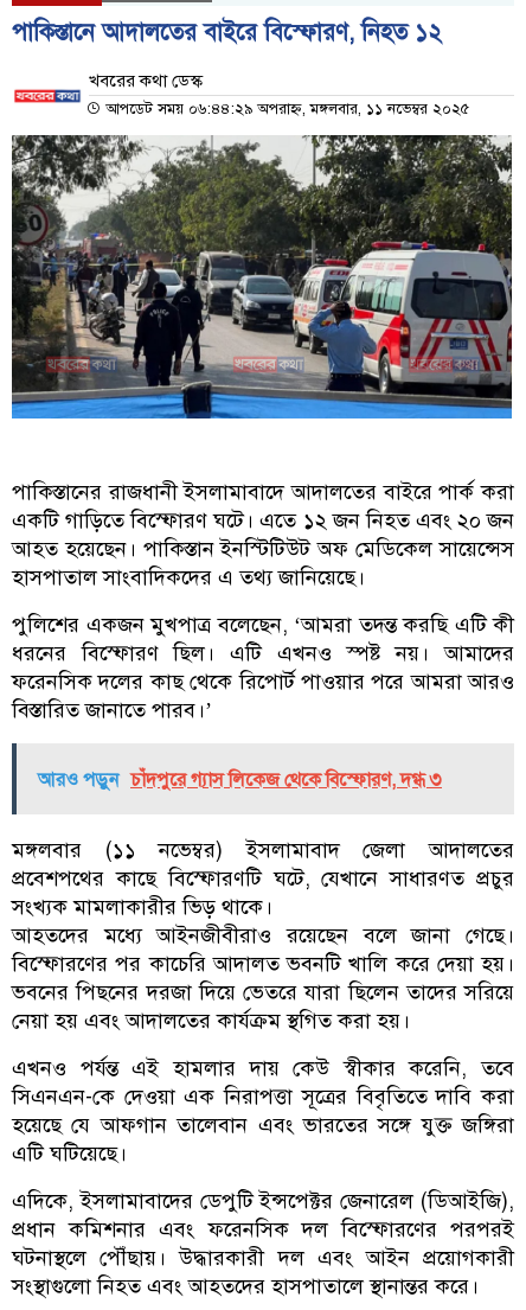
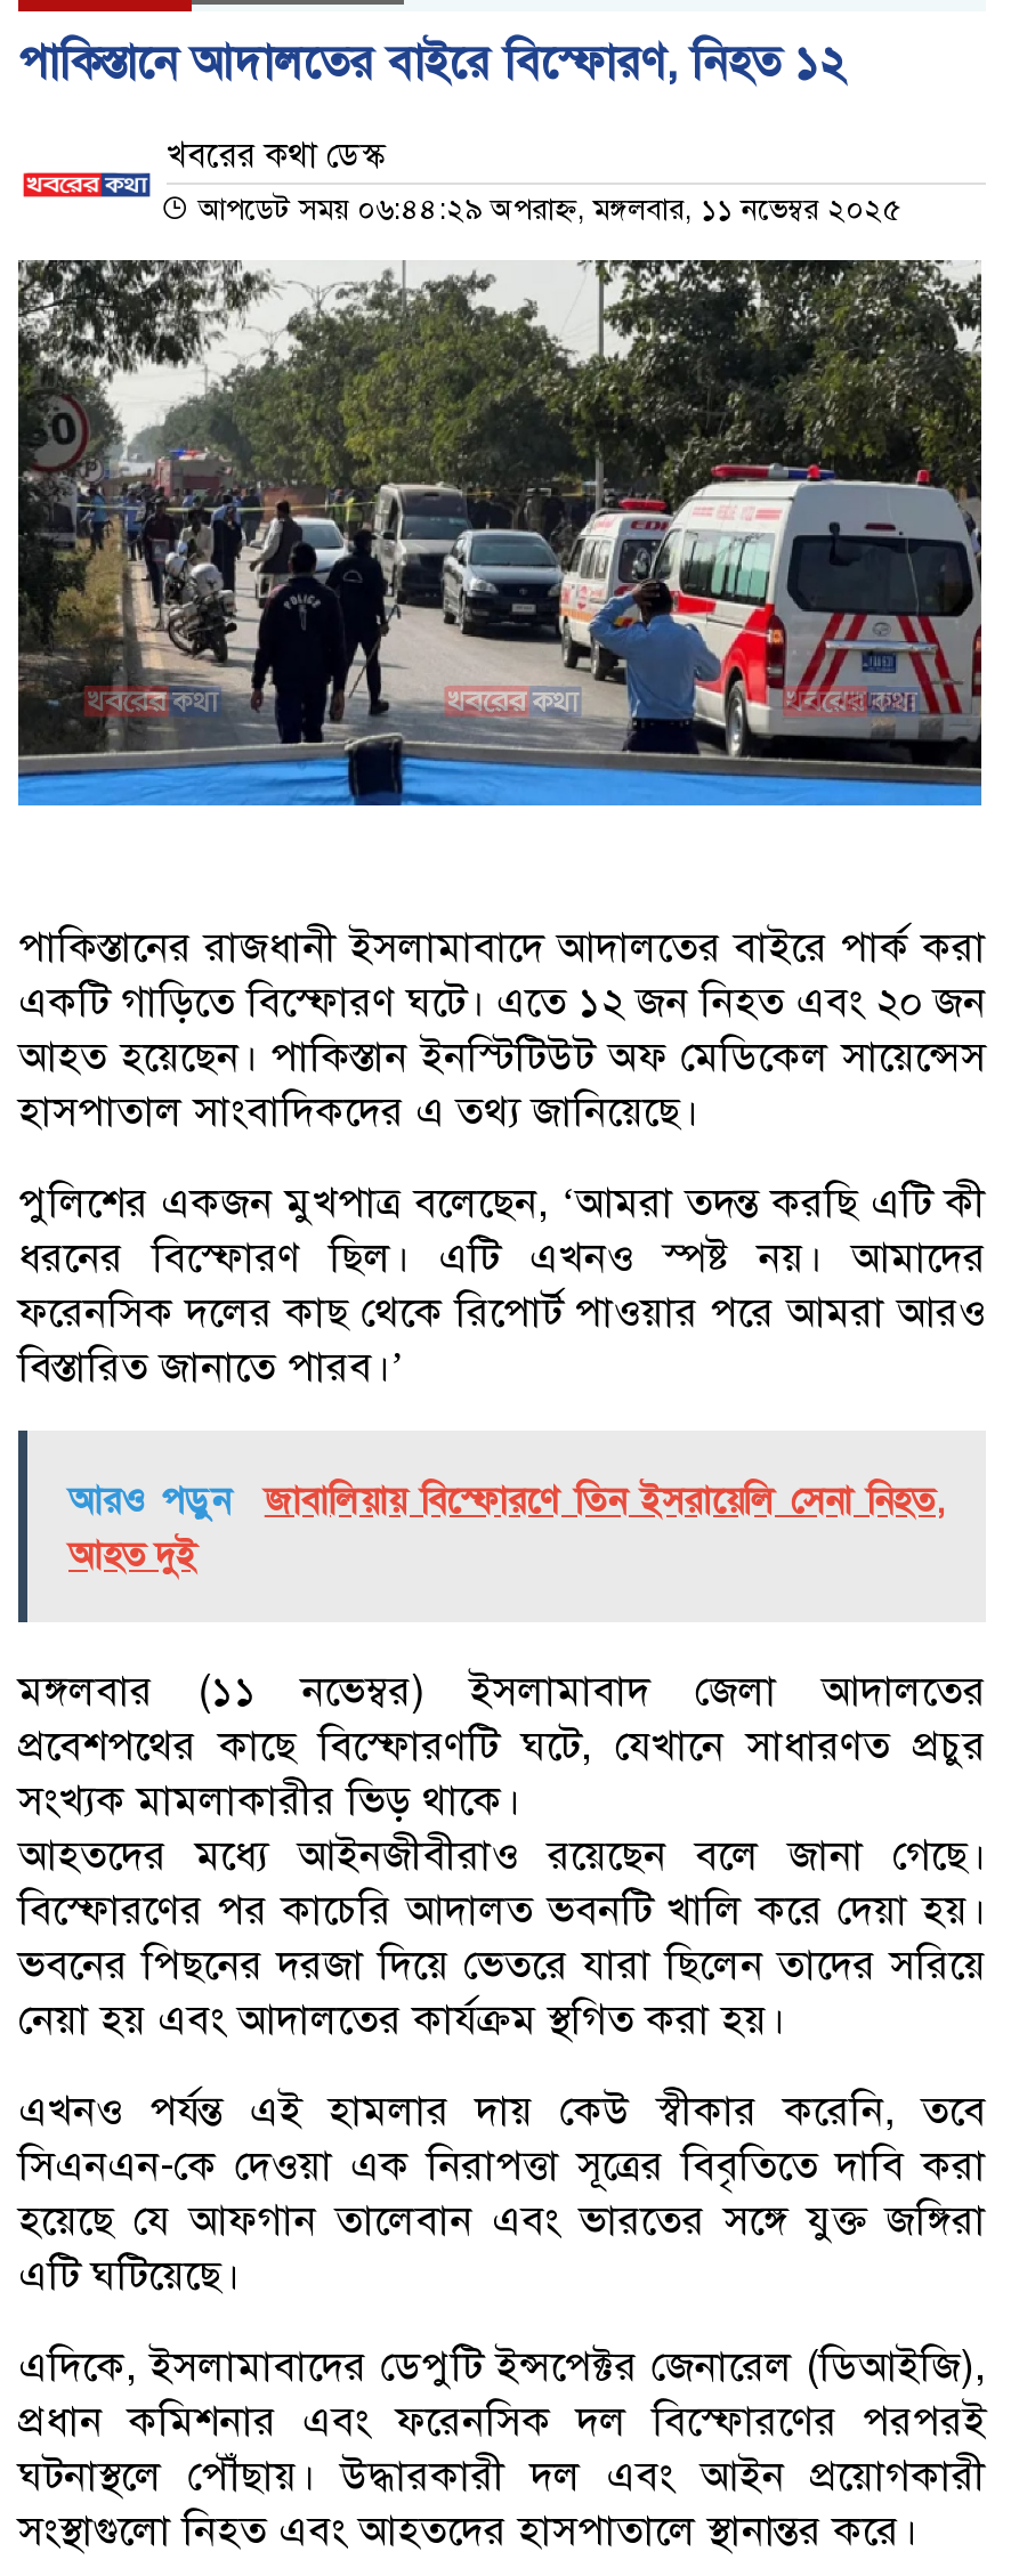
[38,768,442,791] আরও পড়ুন চাঁদপুরে গ্যাস লিকেজ থেকে বিস্ফোরণ, দগ্ধ ৩ -> [68,1477,945,1578] আরও পড়ুন | জাবালিয়ায় বিস্ফোরণে তিন ইসরায়েলি সেনা নিহত, | আহত দুই

